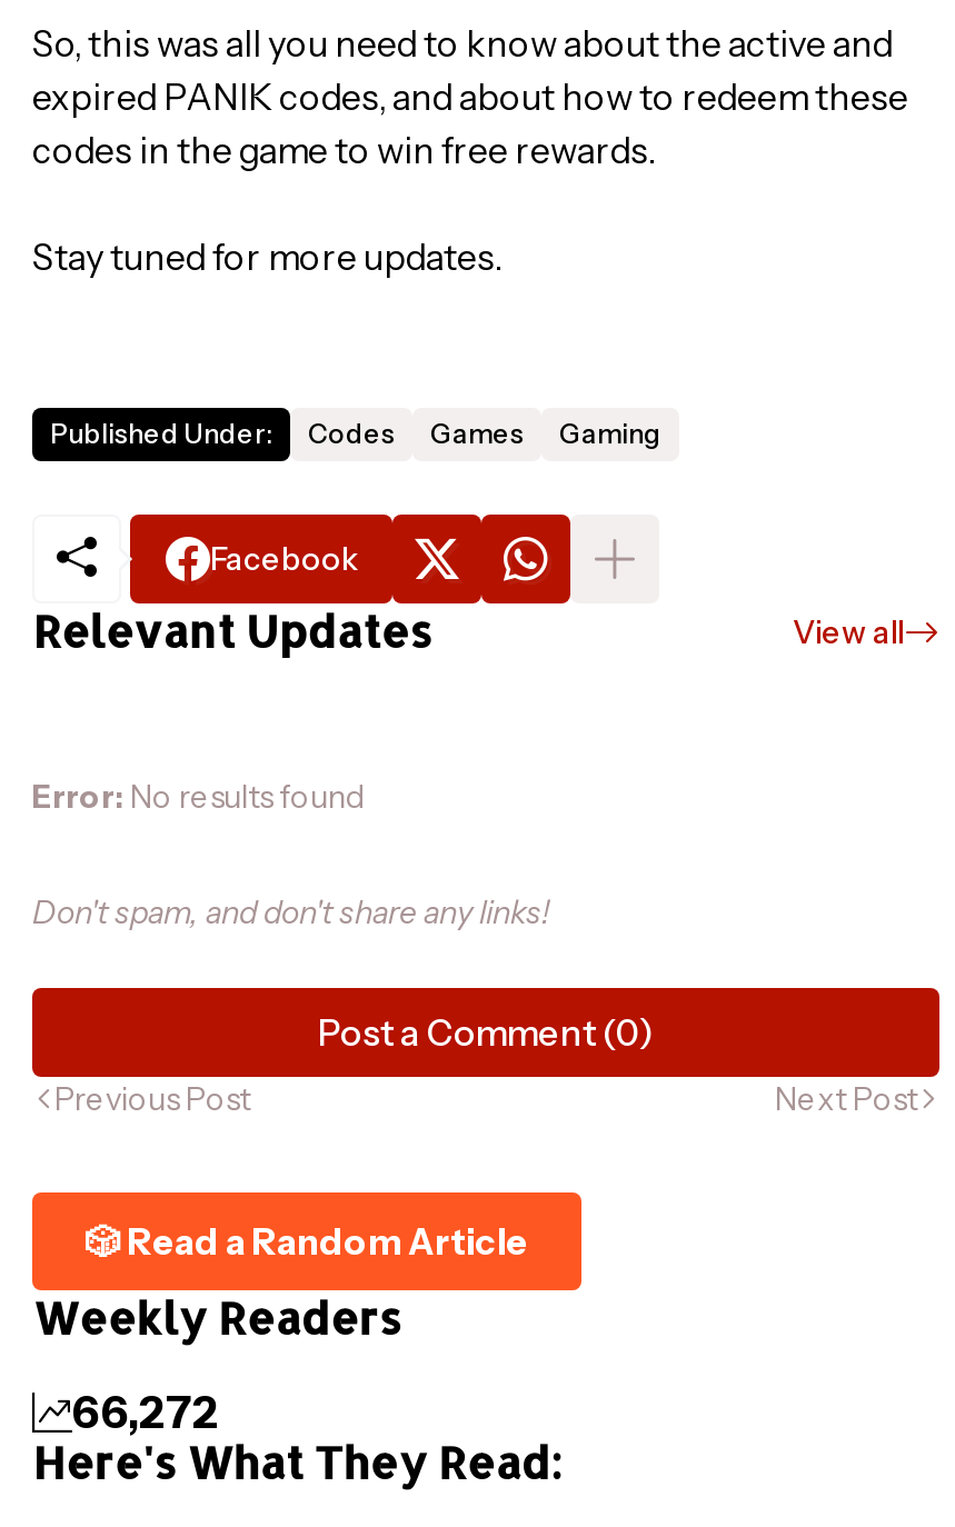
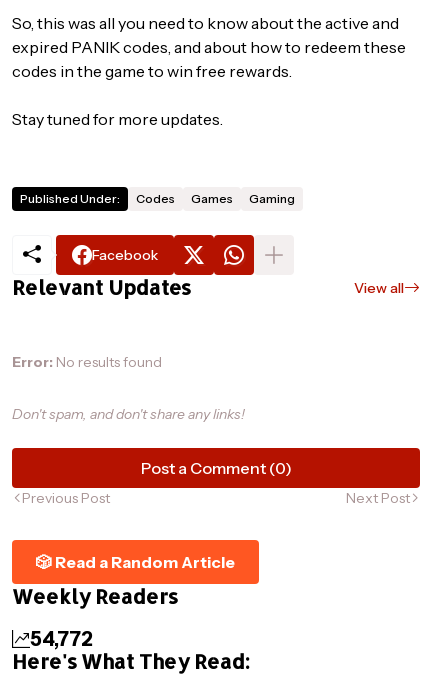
[72,1386,219,1440] 66,272 -> [30,627,93,651] 54,772

